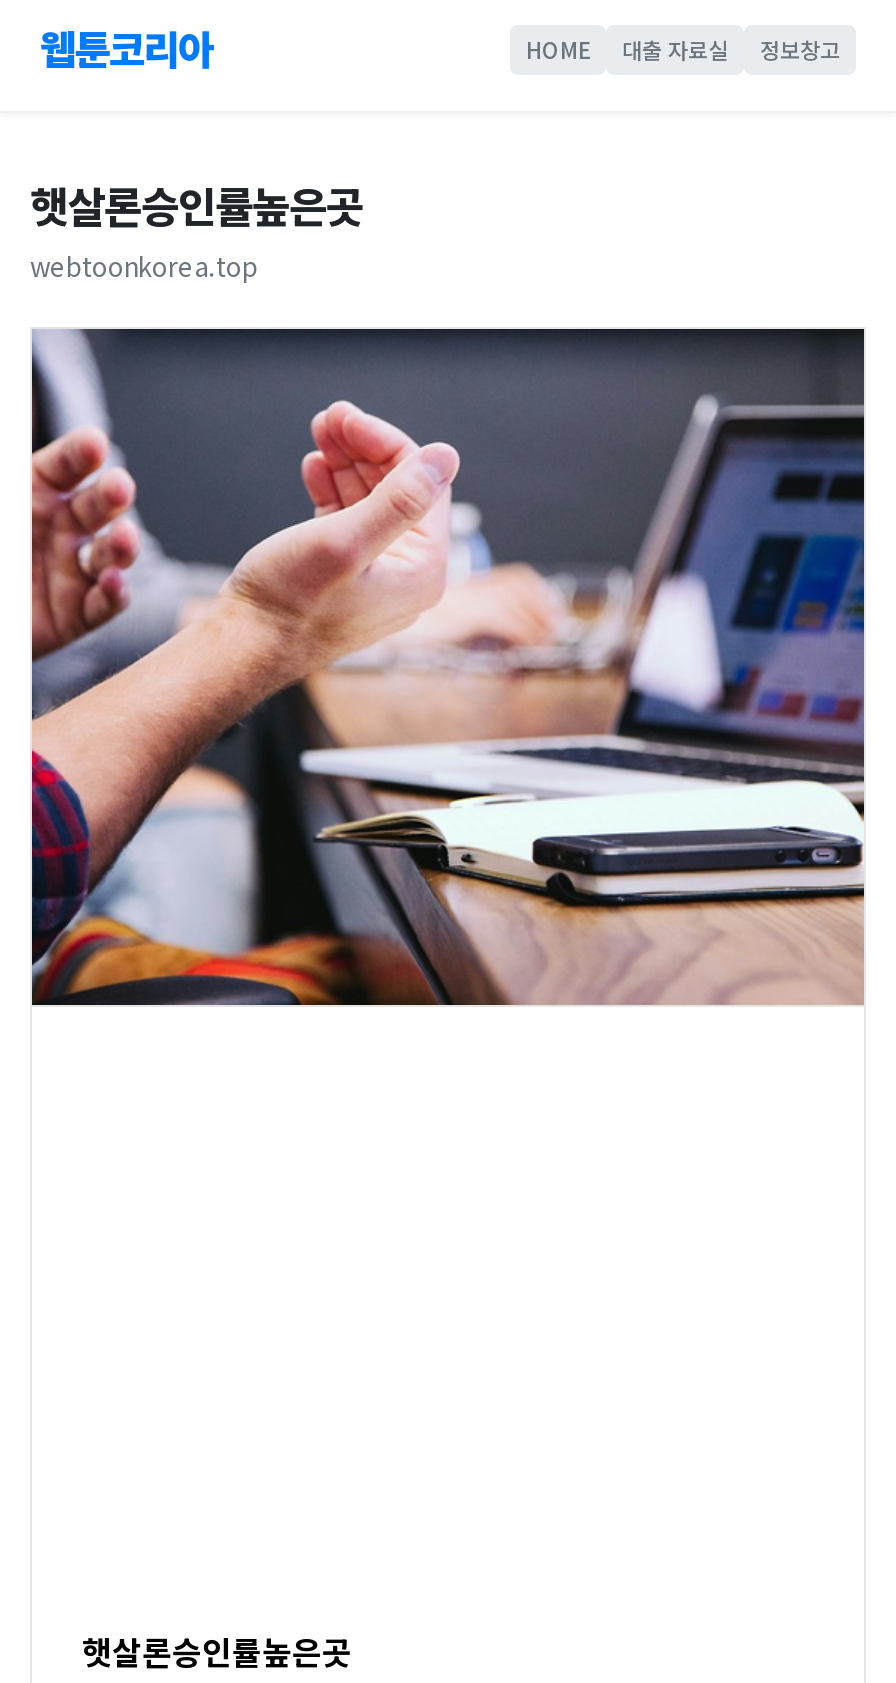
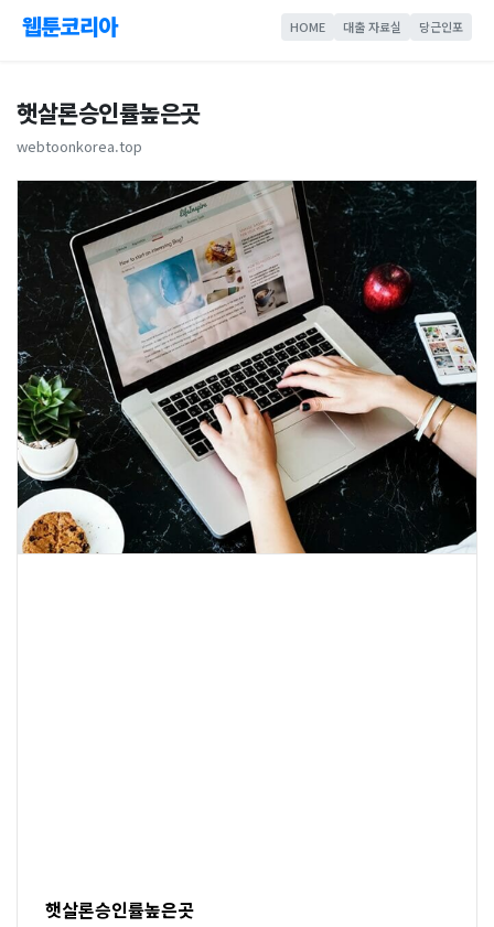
[760,32,840,64] 정보창고 -> [419,17,463,35] 당근인포
[30,327,866,1007] [image] -> [17,180,477,554] [image]

